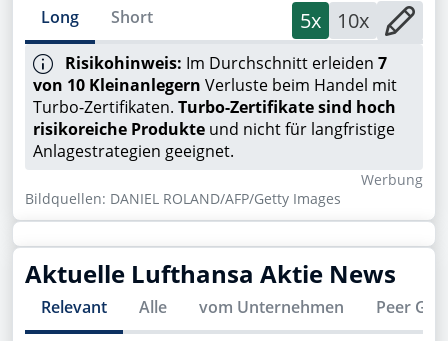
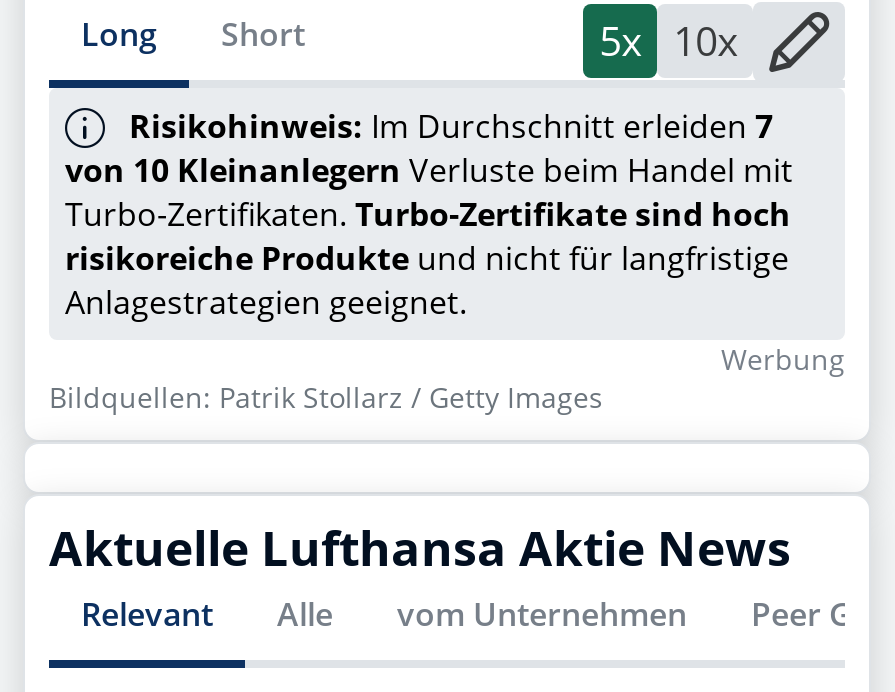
[25,189,341,208] Bildquellen: DANIEL ROLAND/AFP/Getty Images -> [49,379,603,417] Bildquellen: Patrik Stollarz / Getty Images

